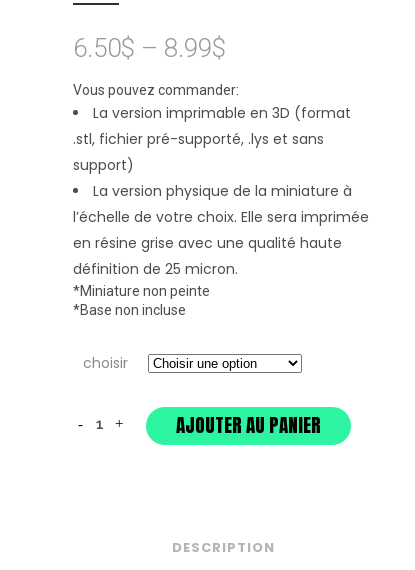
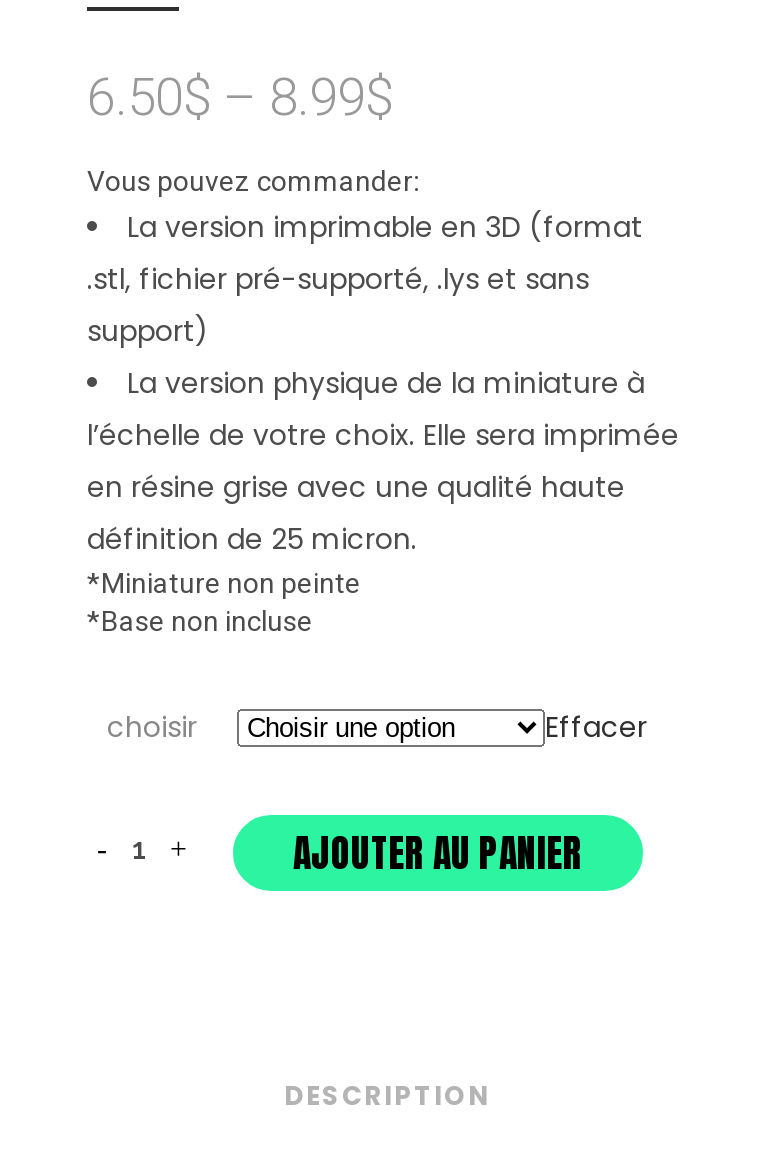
none -> [545,707,647,747] Effacer

